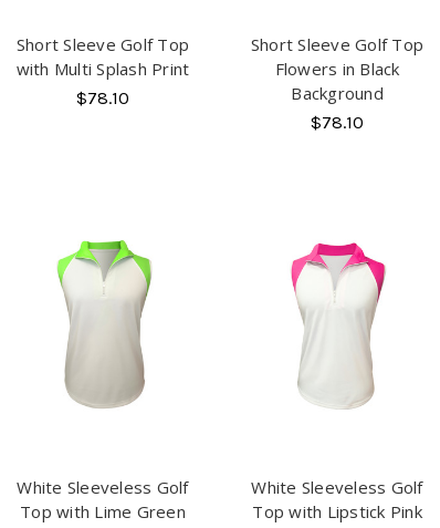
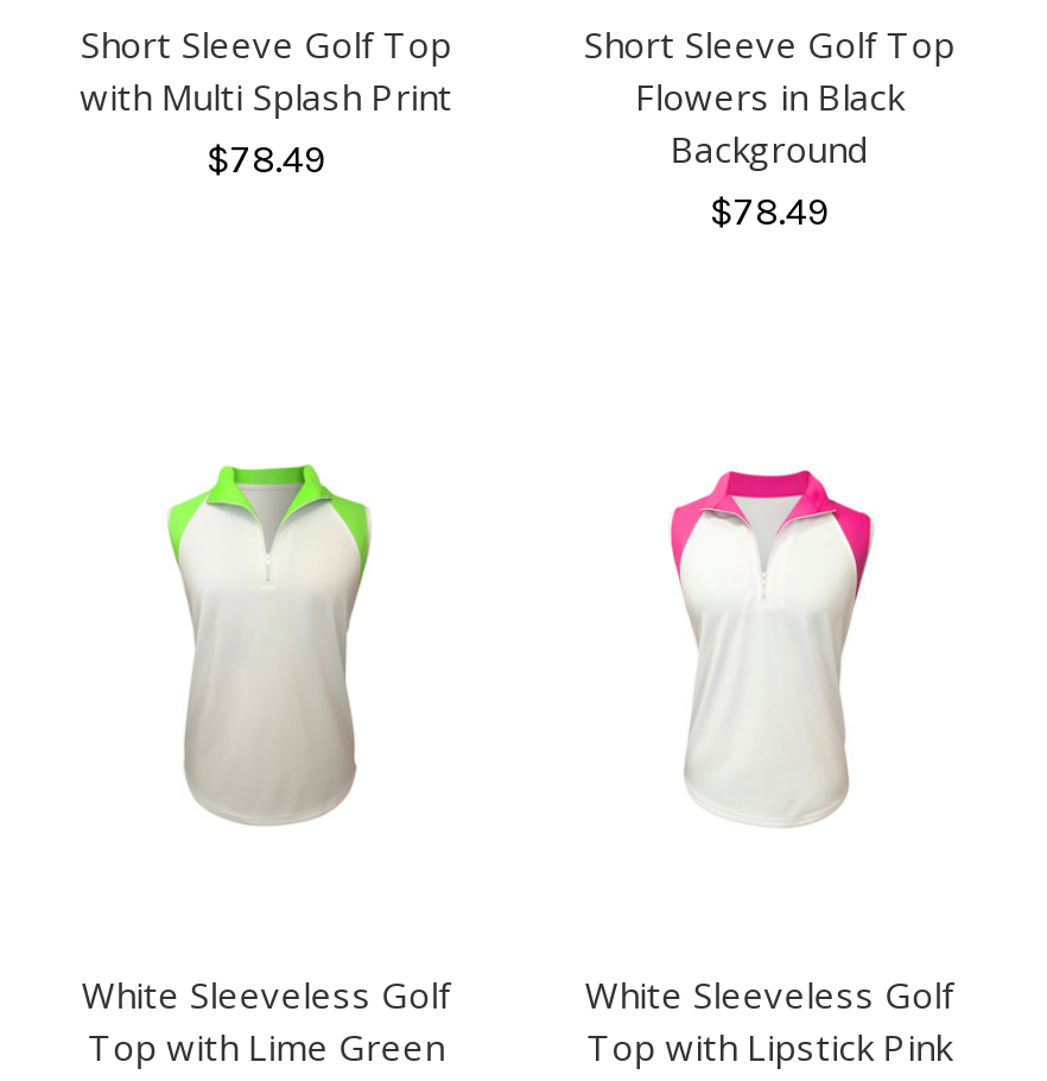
[76,87,129,108] $78.10 -> [207,137,325,182] $78.49
[311,112,364,133] $78.10 -> [710,189,829,234] $78.49

